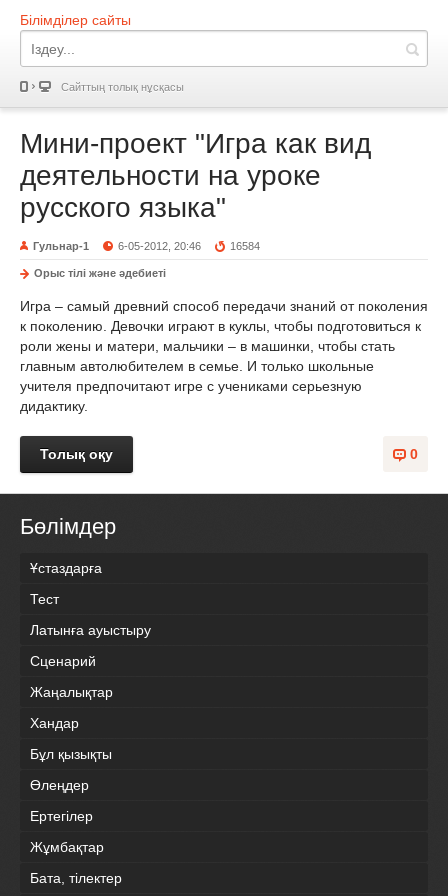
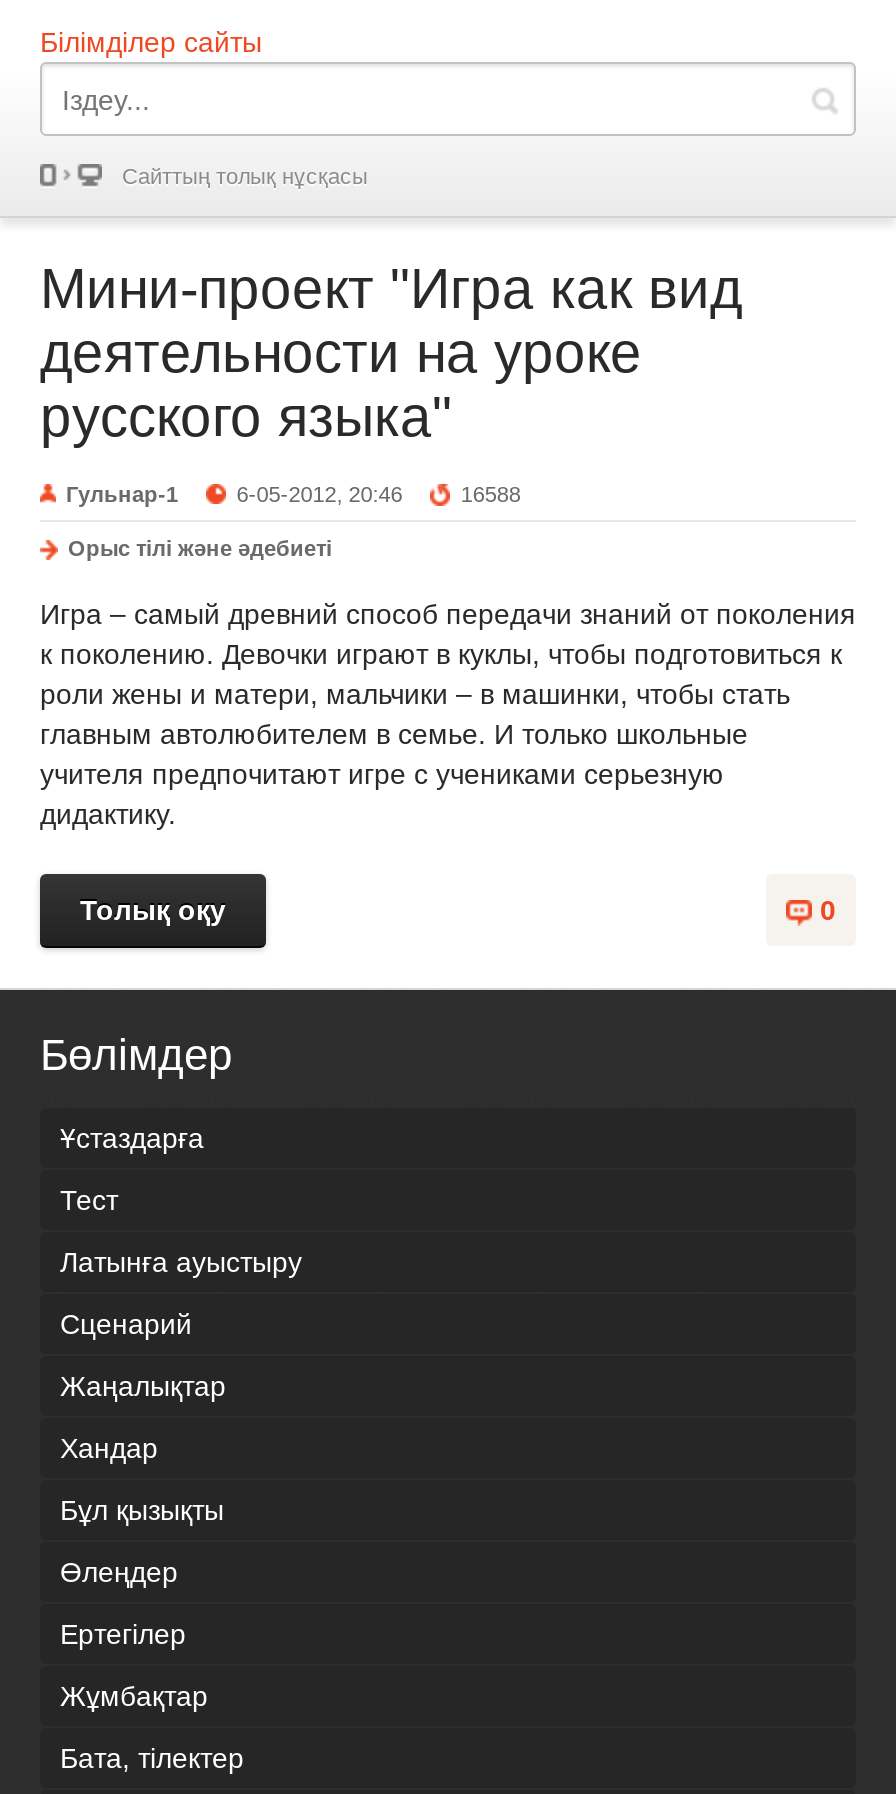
[230,240,260,252] 16584 -> [461,482,521,506] 16588

